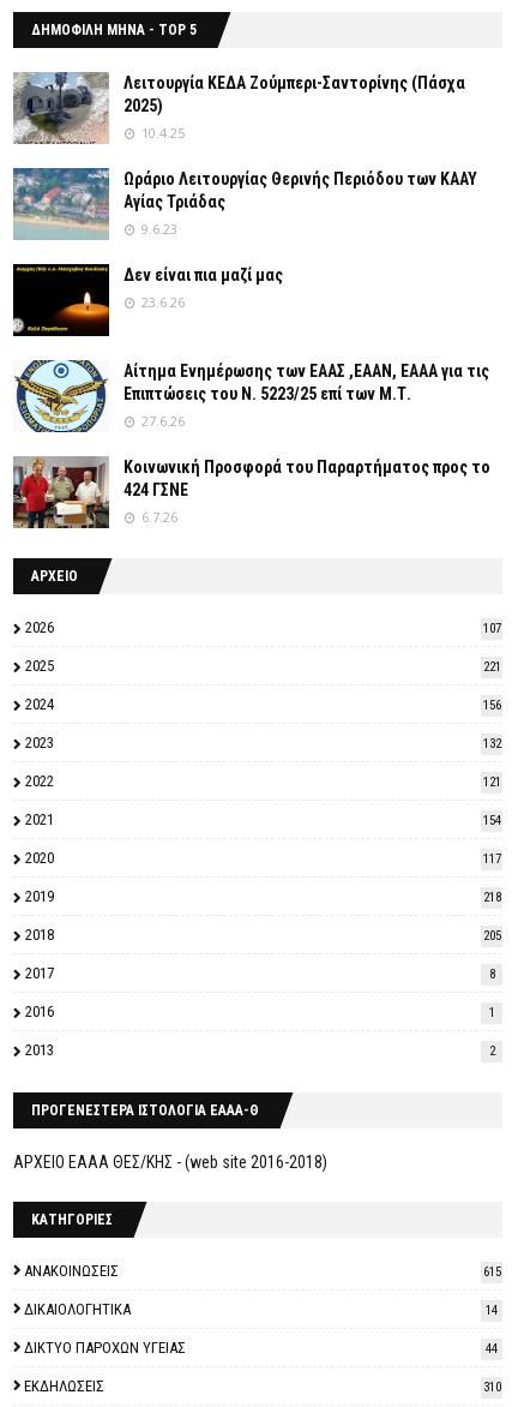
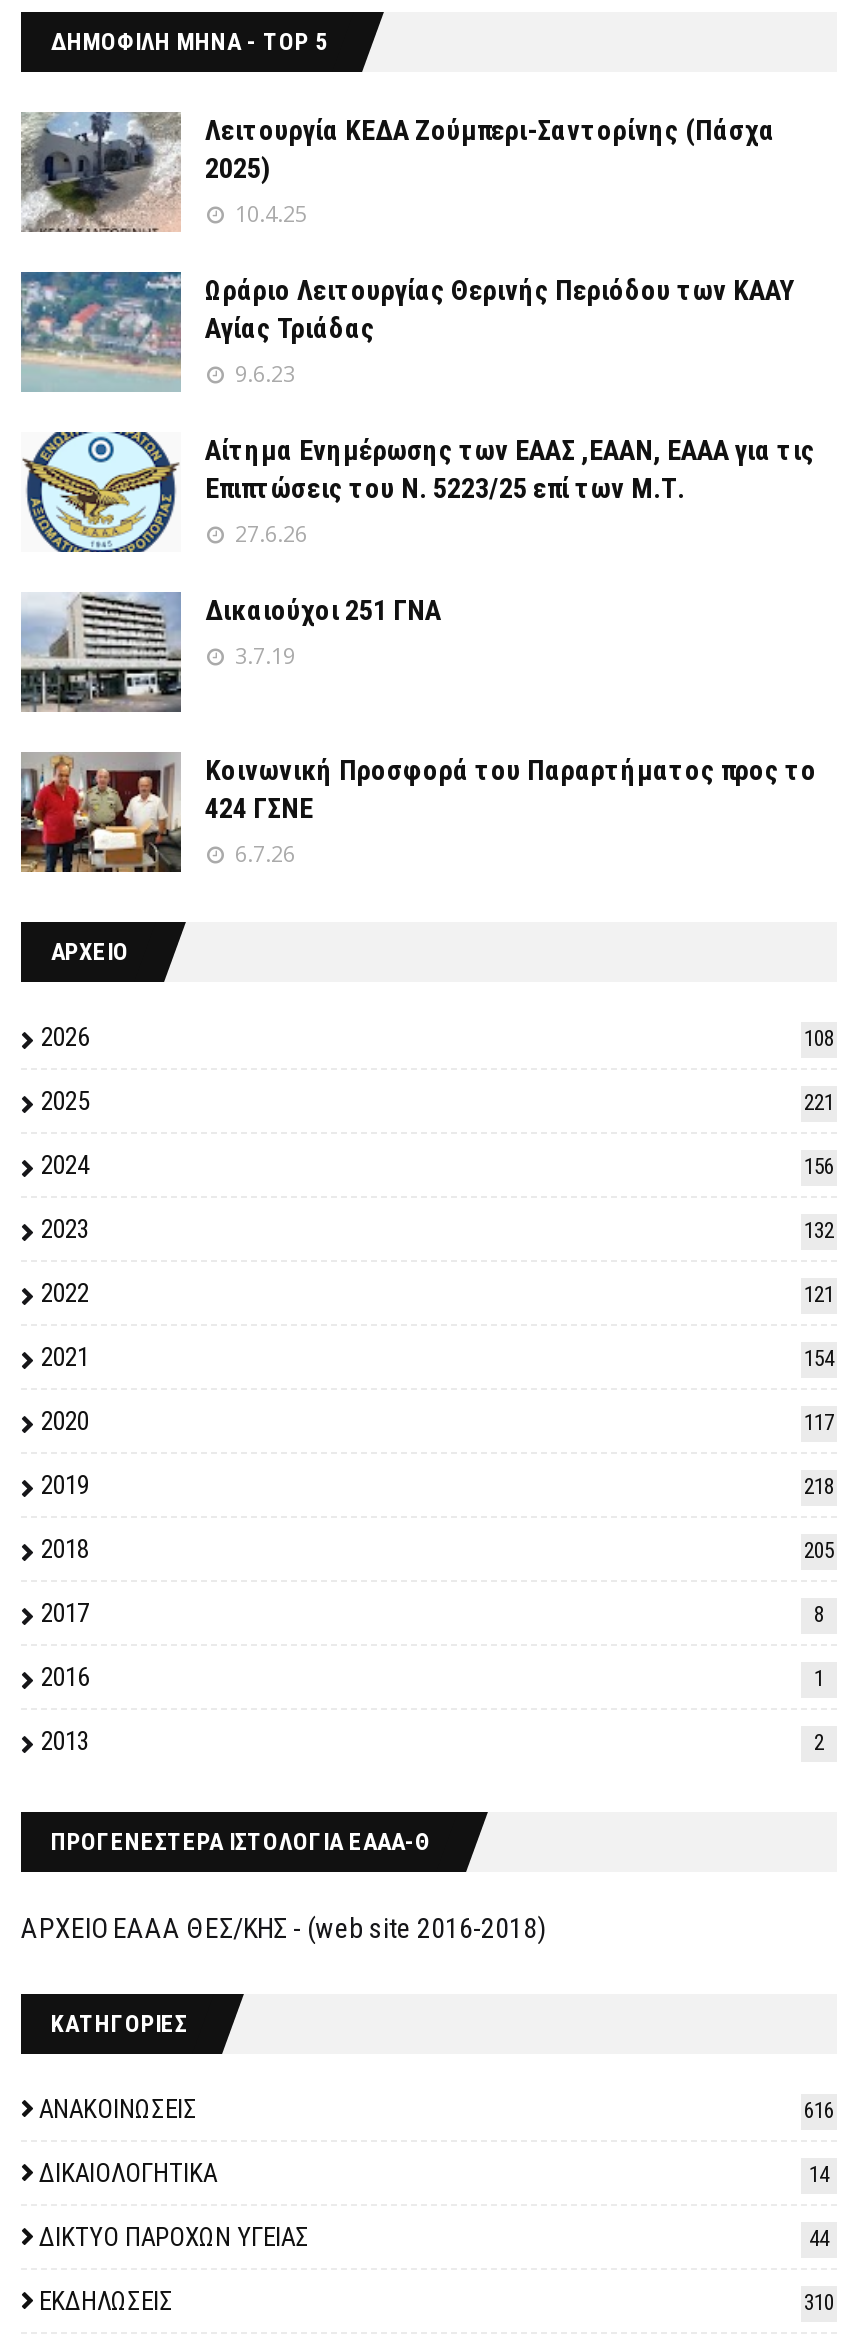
[12,263,283,337] [image] | Δεν είναι πια μαζί μας | 23.6.26 -> none
moved [14,359,489,435] -> [23,430,815,556]: [image] | Αίτημα Ενημέρωσης των ΕΑΑΣ ,ΕΑΑΝ, ΕΑΑΑ για τις | Επιπτώσεις του Ν. 5223/25 επί των Μ.Τ. | 27.6.26
none -> [21,592,441,712] [image] | Δικαιούχοι 251 ΓΝΑ | 3.7.19
[483,620,501,636] 107 -> [804,1025,834,1051] 108
[483,1264,501,1279] 615 -> [804,2097,834,2123] 616

